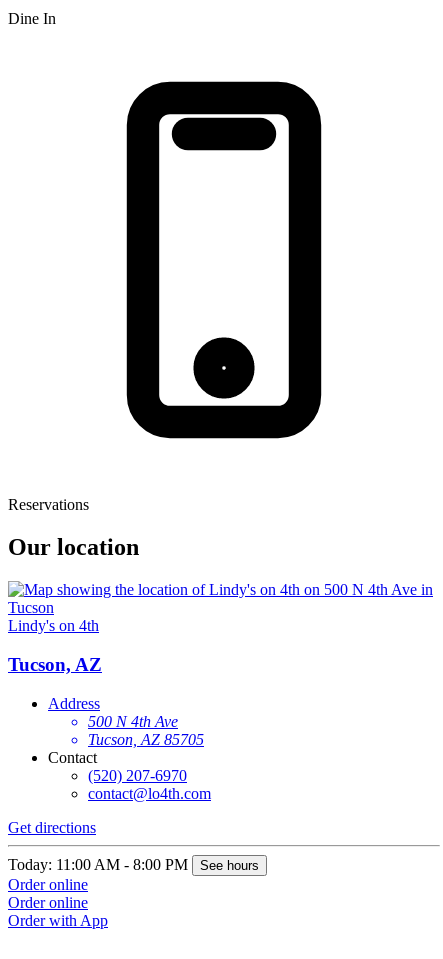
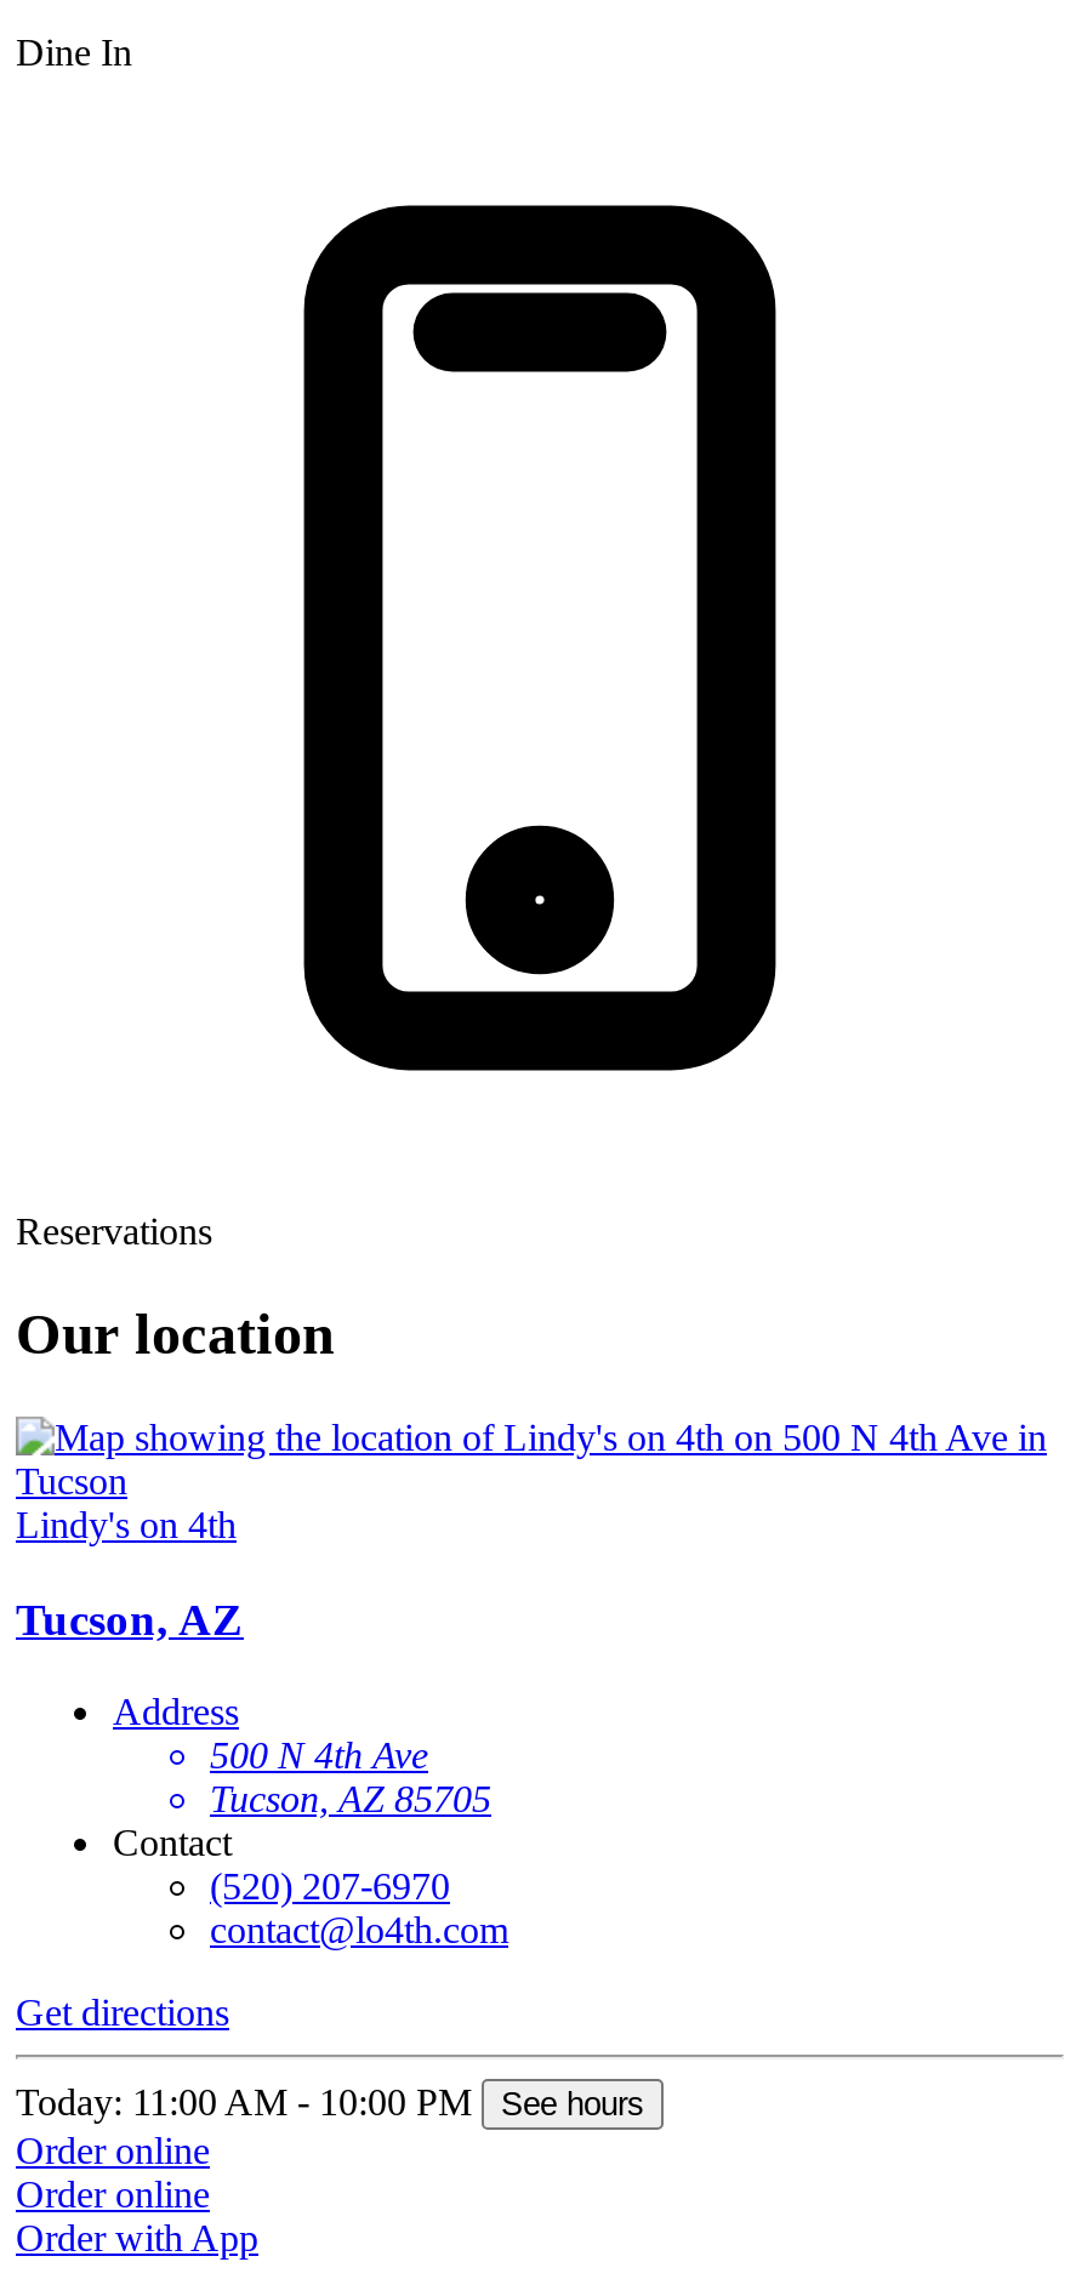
[8,856,259,873] Today: 11:00 AM - 8:00 PM See hours -> [16,2083,644,2124] Today: 11:00 AM - 10:00 PM See hours

